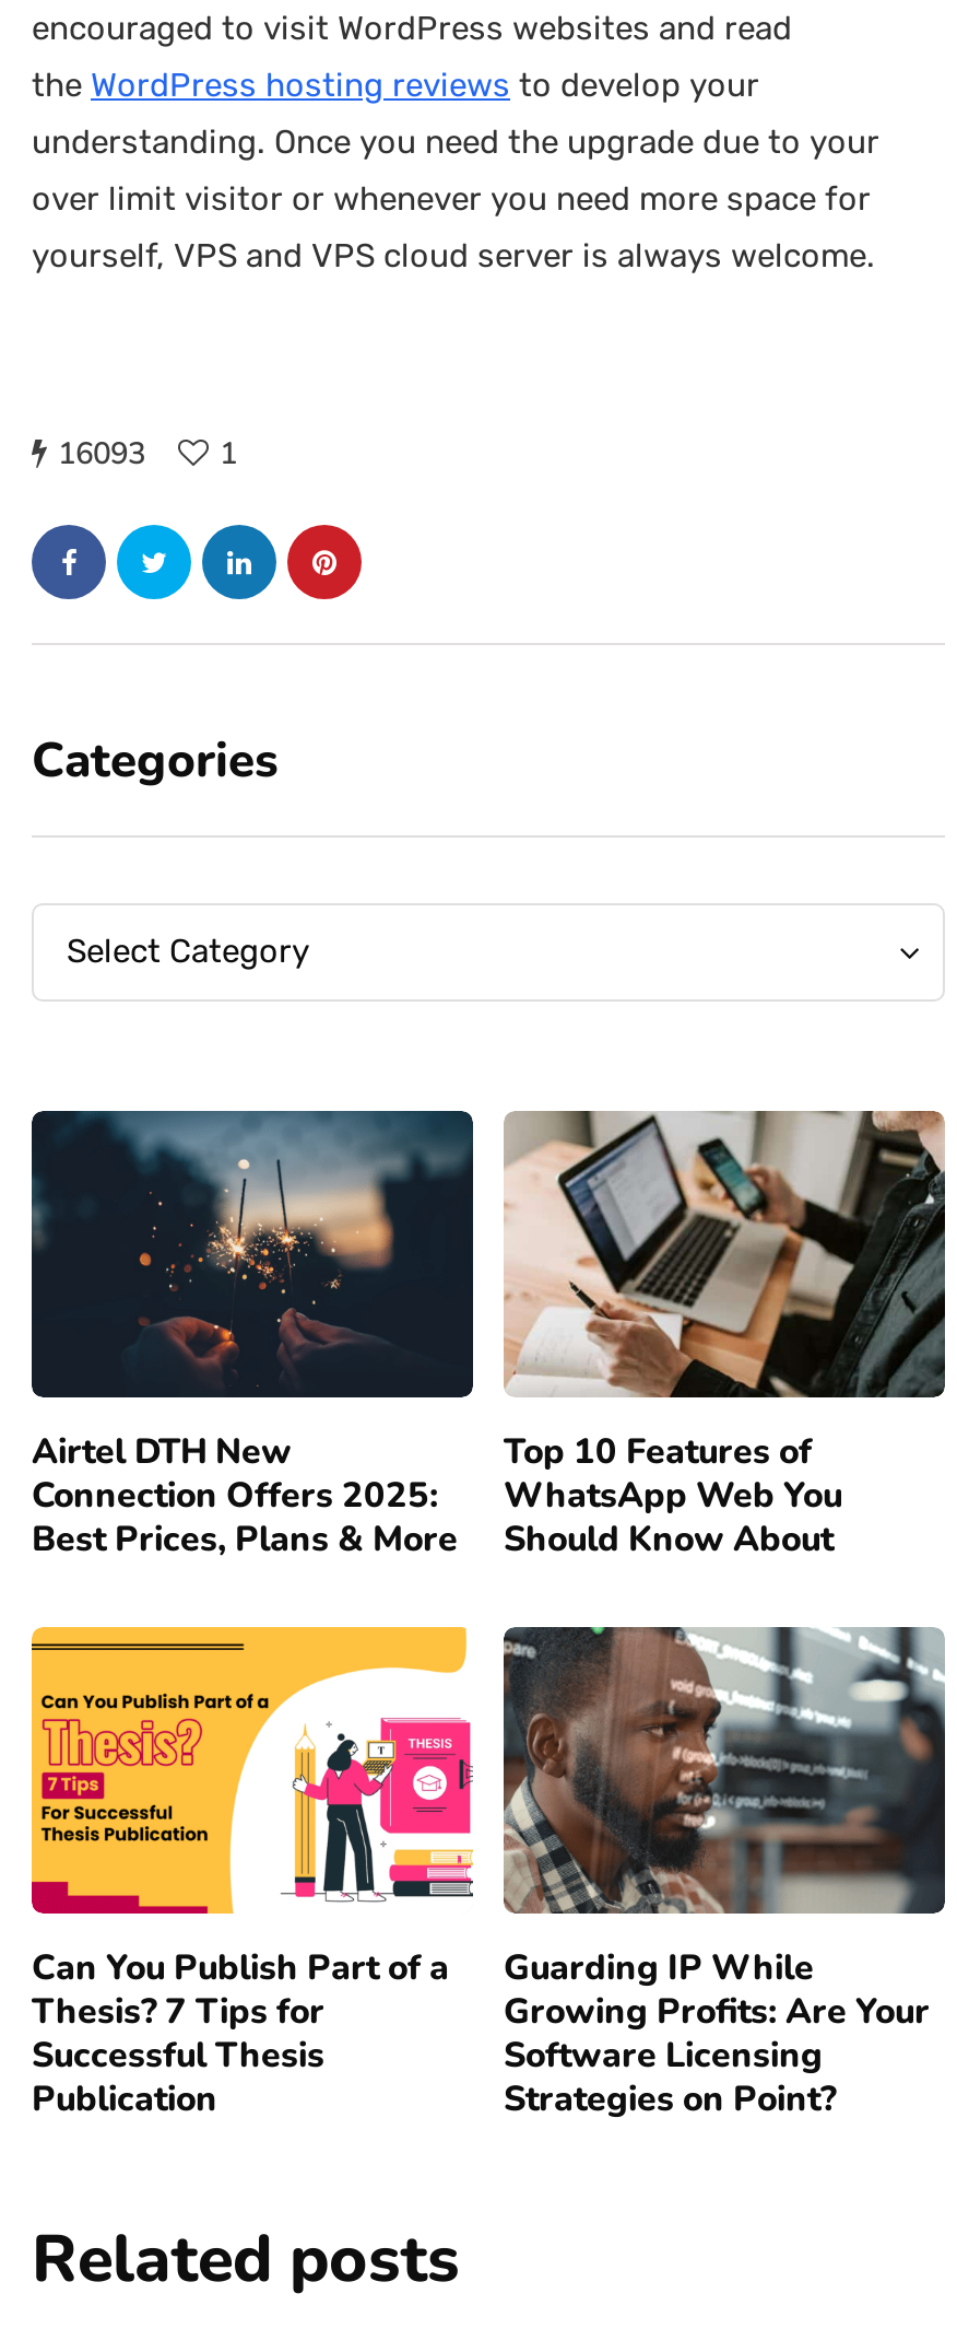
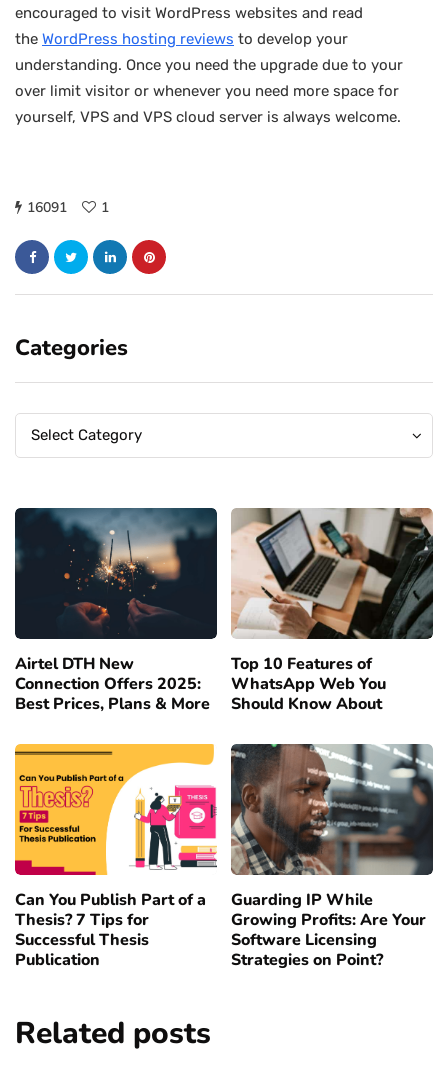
[58,433,237,475] 16093 1 -> [27,198,109,217] 16091 1

